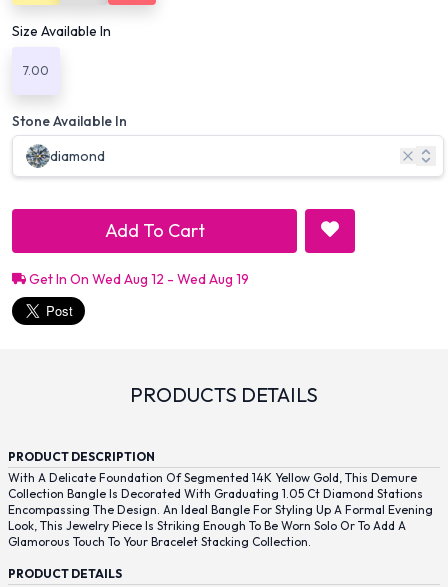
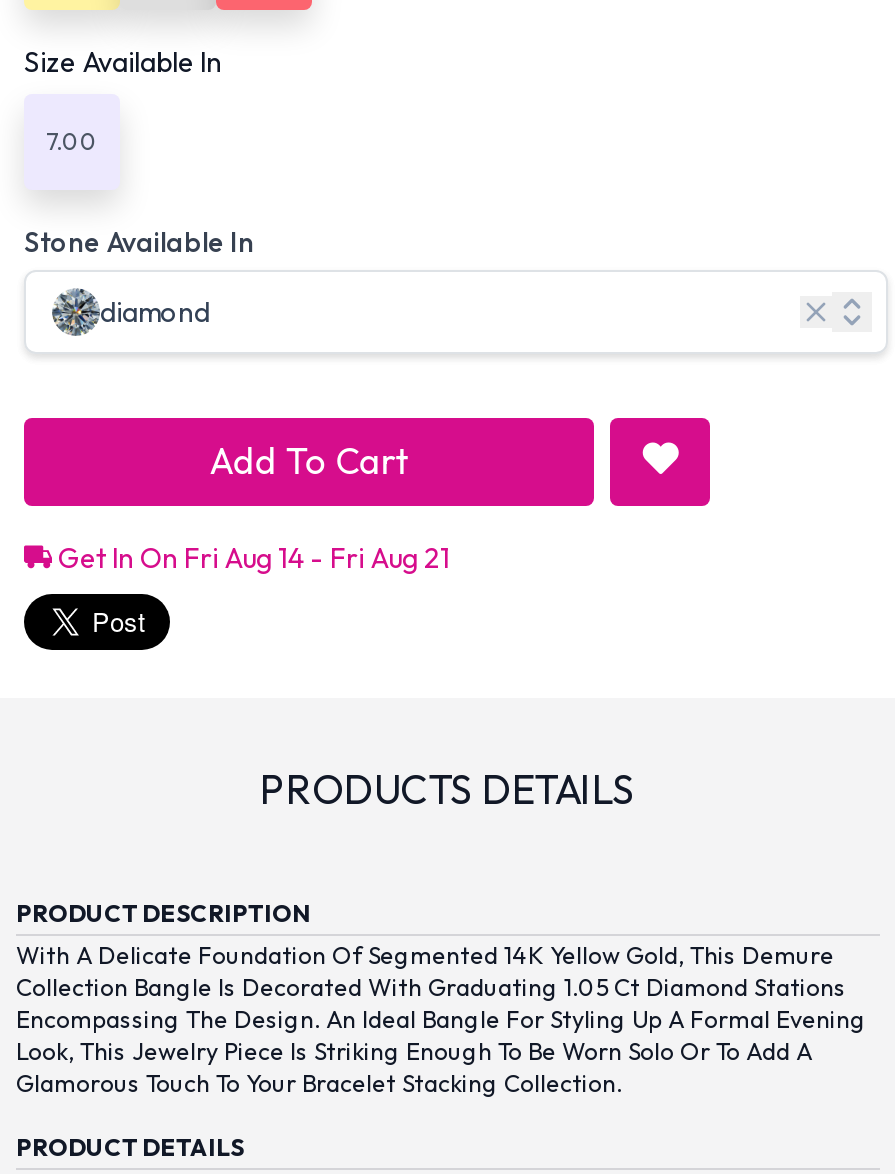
[26,270,249,288] Get In On Wed Aug 12 - Wed Aug 19 -> [52,541,450,577] Get In On Fri Aug 14 - Fri Aug 21

